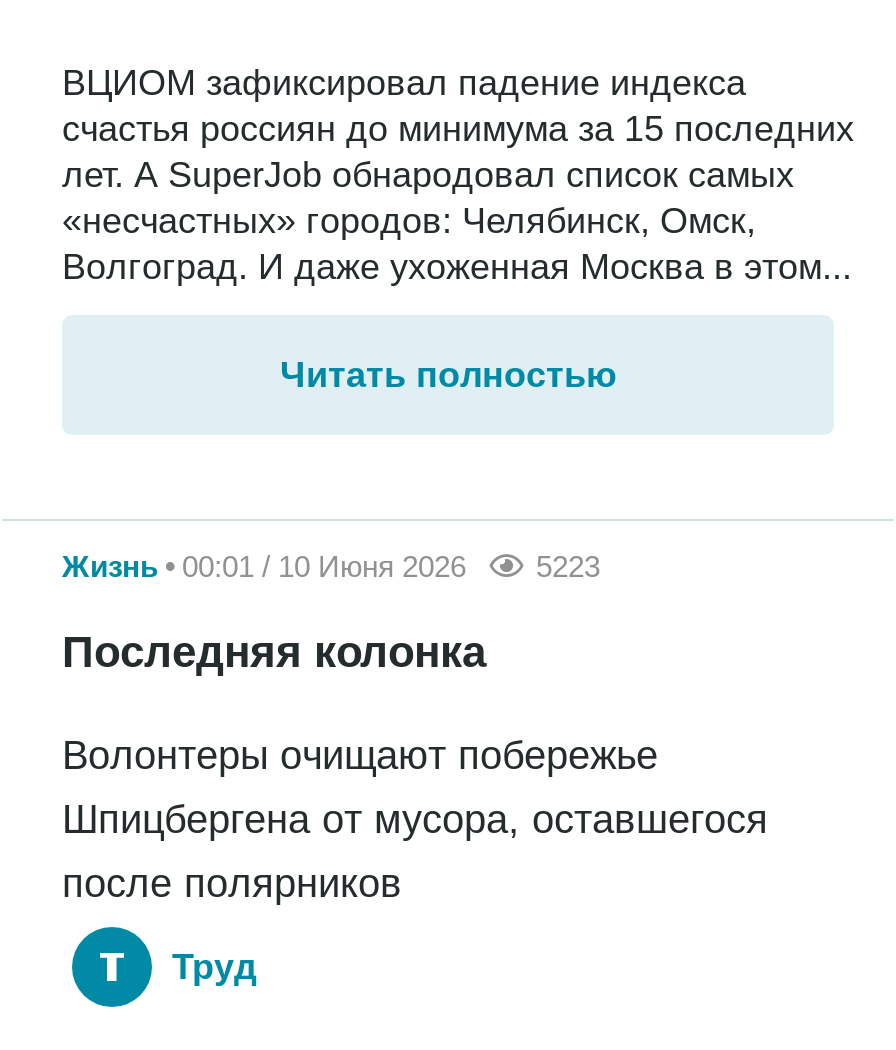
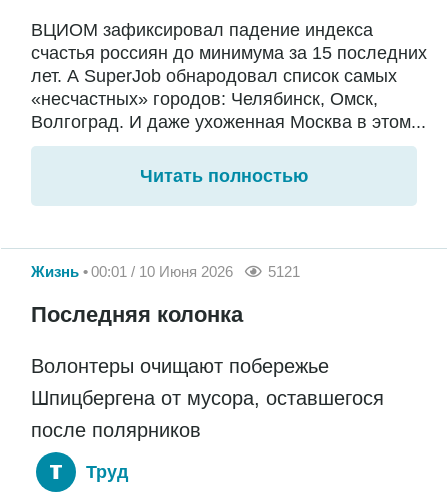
[536,550,600,584] 5223 -> [268,263,300,280] 5121

